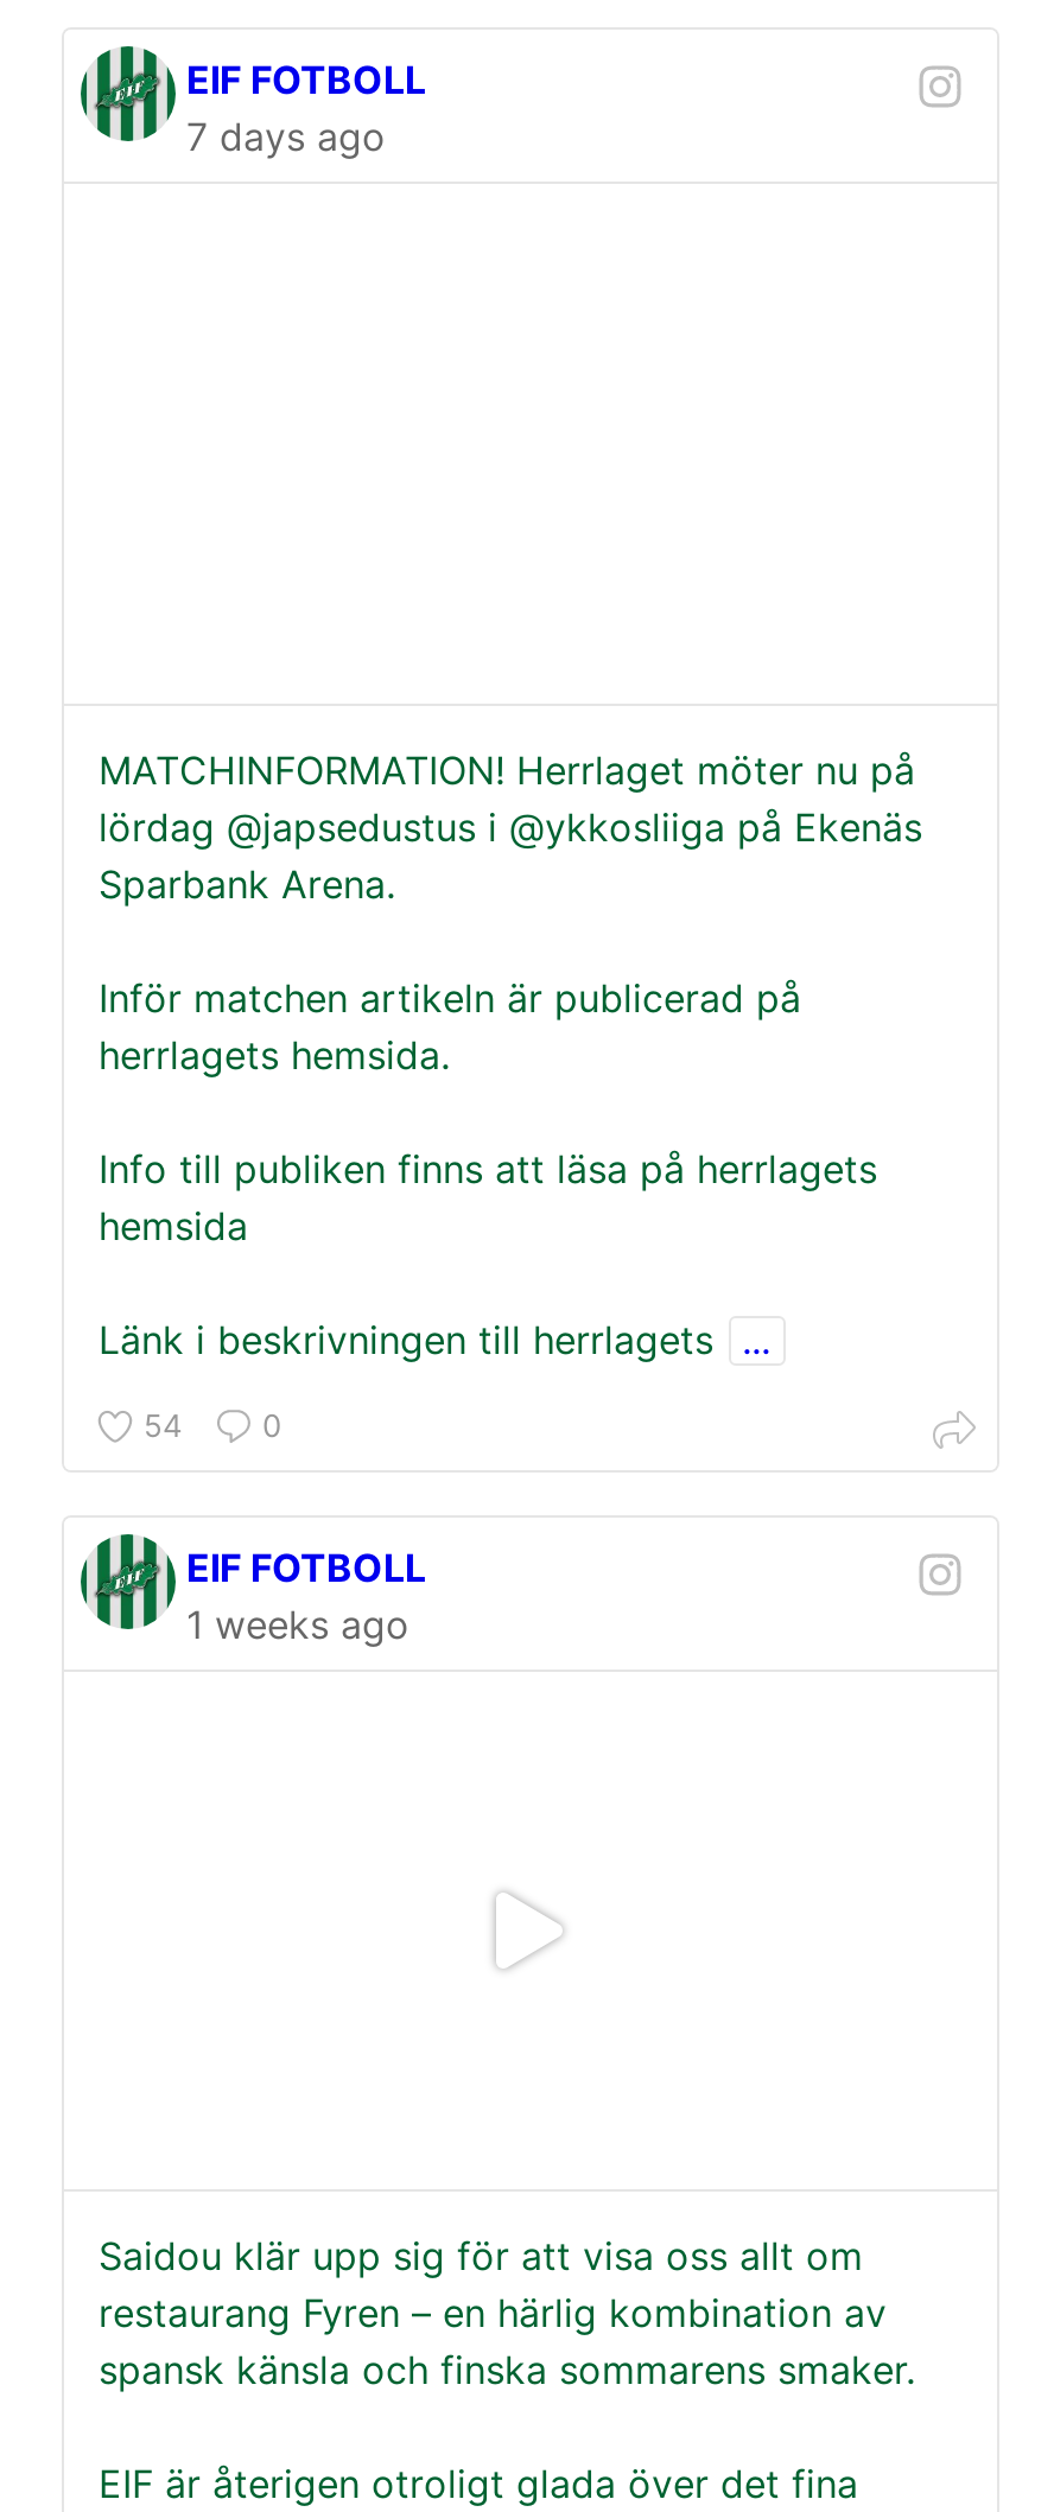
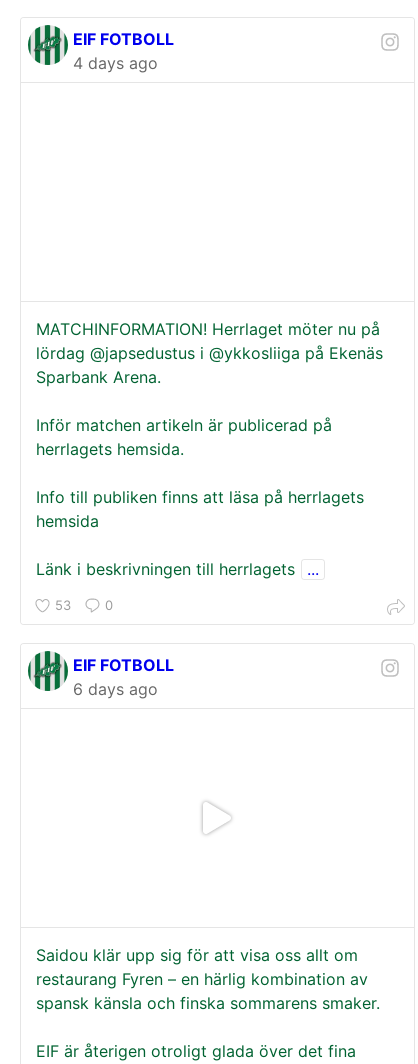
[186,113,386,161] 7 days ago -> [72,53,157,73] 4 days ago
[144,1405,182,1443] 54 -> [54,597,70,613] 53
[186,1599,409,1647] 1 weeks ago -> [72,679,157,699] 6 days ago

